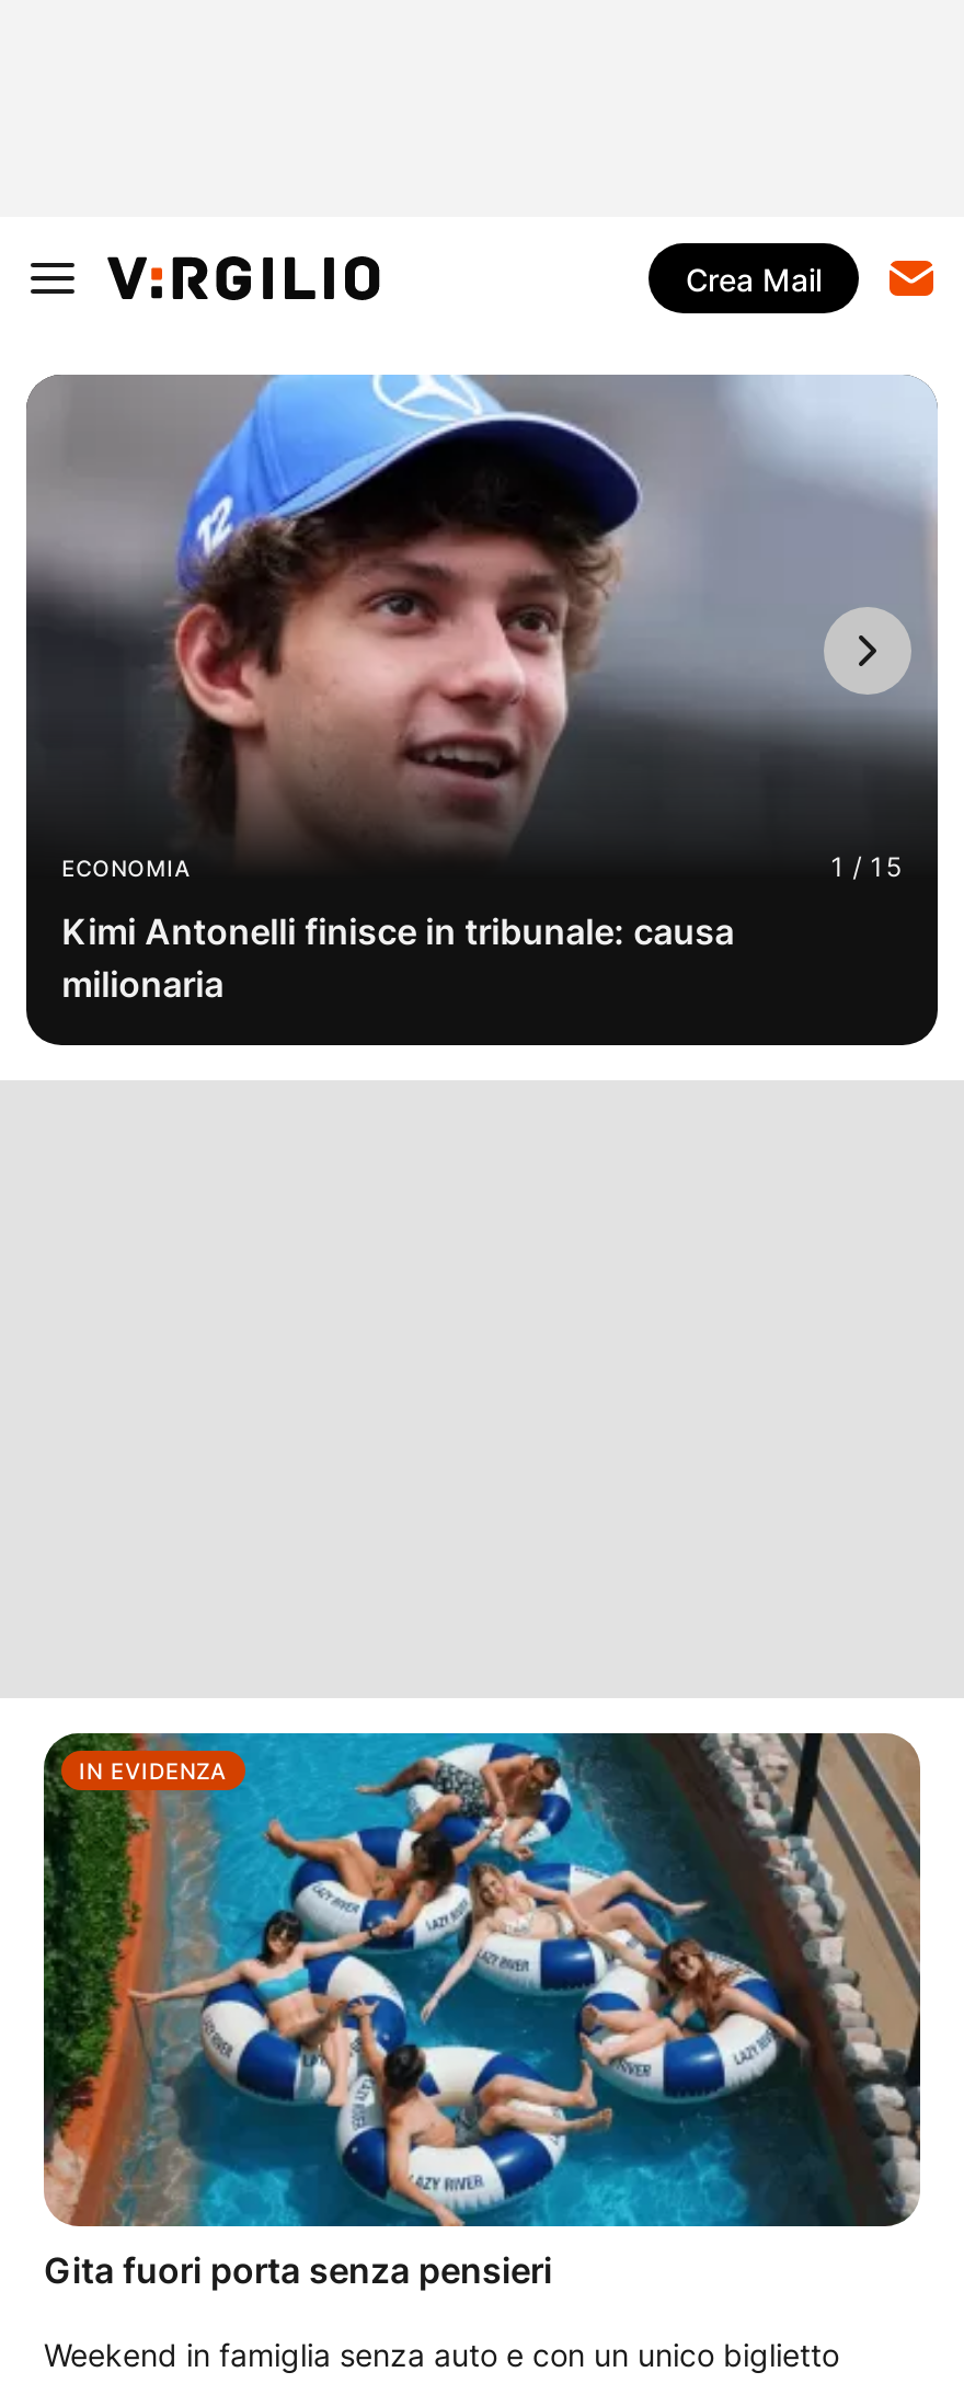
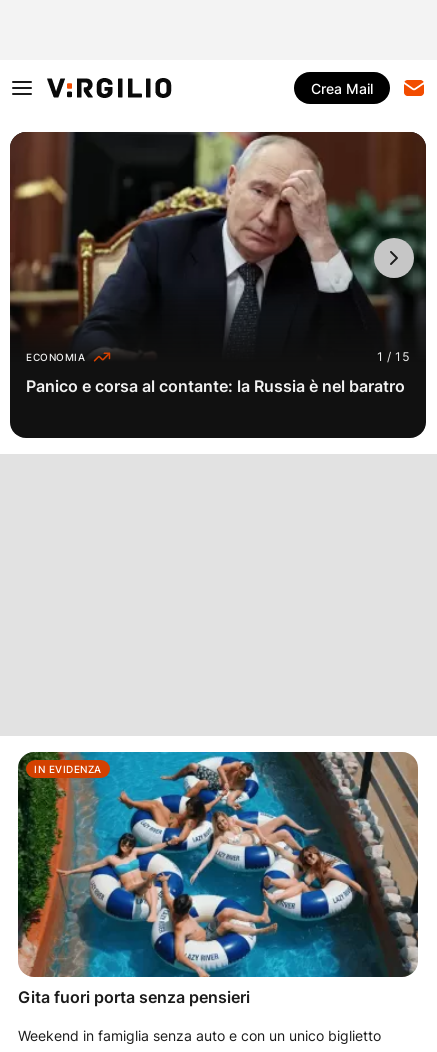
[26,375,940,1006] [image] | Kimi Antonelli finisce in tribunale: causa | milionaria -> [9,131,427,396] [image] | Panico e corsa al contante: la Russia è nel baratro

